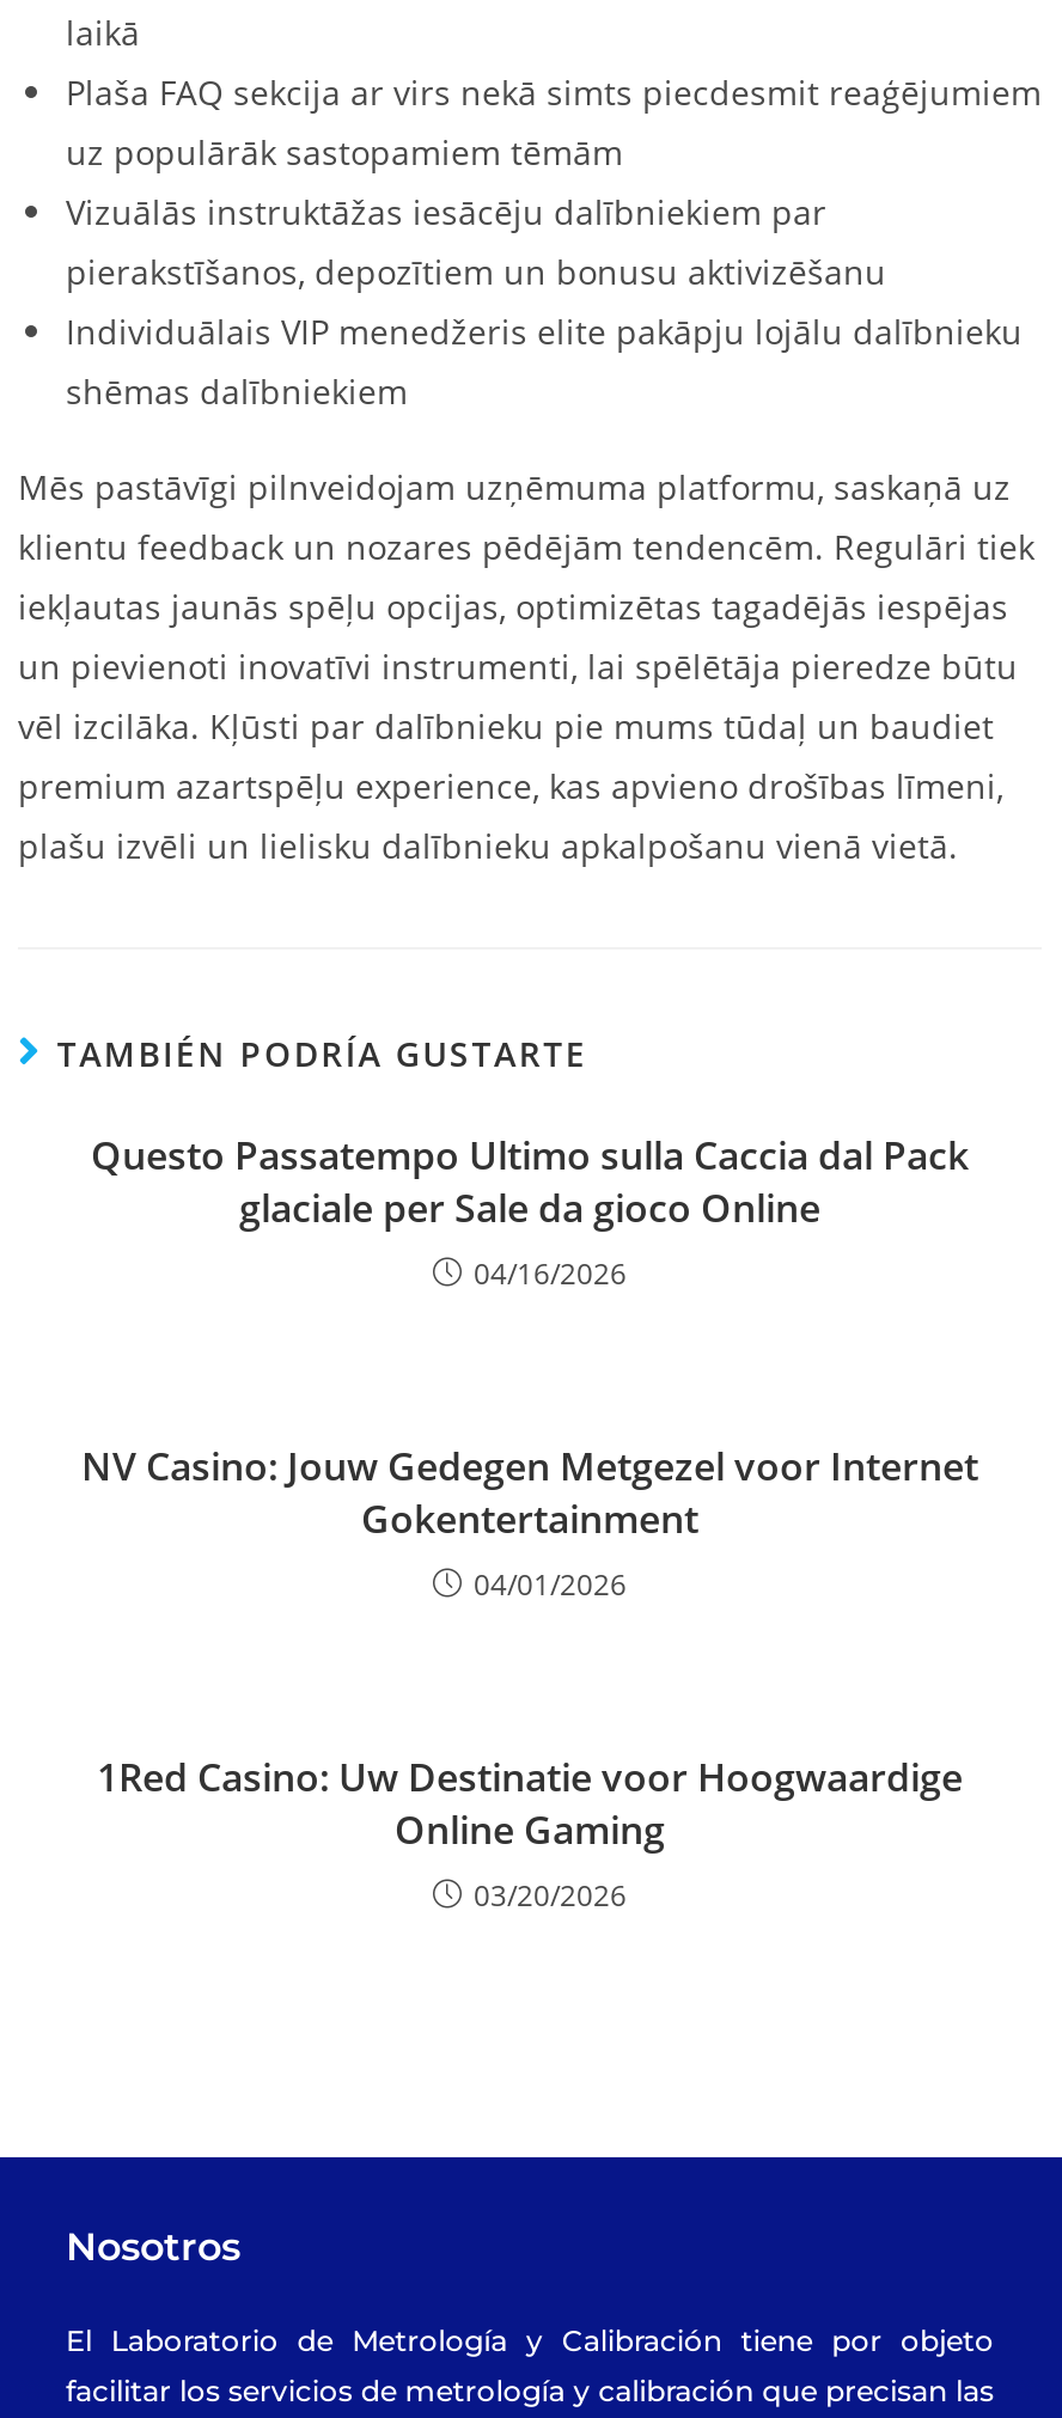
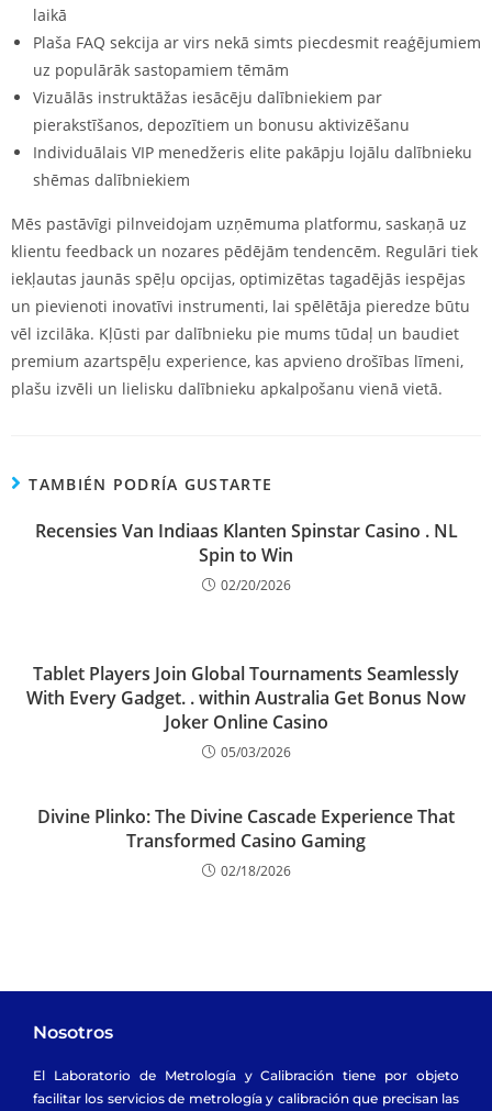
[91,1129,969,1294] Questo Passatempo Ultimo sulla Caccia dal Pack | glaciale per Sale da gioco Online | 04/16/2026 -> [35,519,457,595] Recensies Van Indiaas Klanten Spinstar Casino . NL | Spin to Win | 02/20/2026
[81,1440,978,1605] NV Casino: Jouw Gedegen Metgezel voor Internet | Gokentertainment | 04/01/2026 -> [26,662,466,762] Tablet Players Join Global Tournaments Seamlessly | With Every Gadget. . within Australia Get Bonus Now | Joker Online Casino | 05/03/2026
[97,1751,963,1916] 1Red Casino: Uw Destinatie voor Hoogwaardige | Online Gaming | 03/20/2026 -> [37,805,455,880] Divine Plinko: The Divine Cascade Experience That | Transformed Casino Gaming | 02/18/2026

